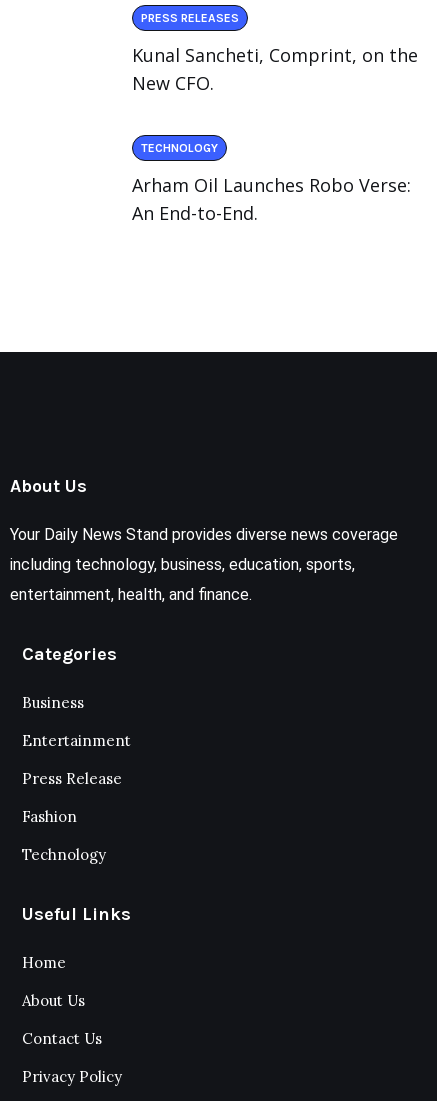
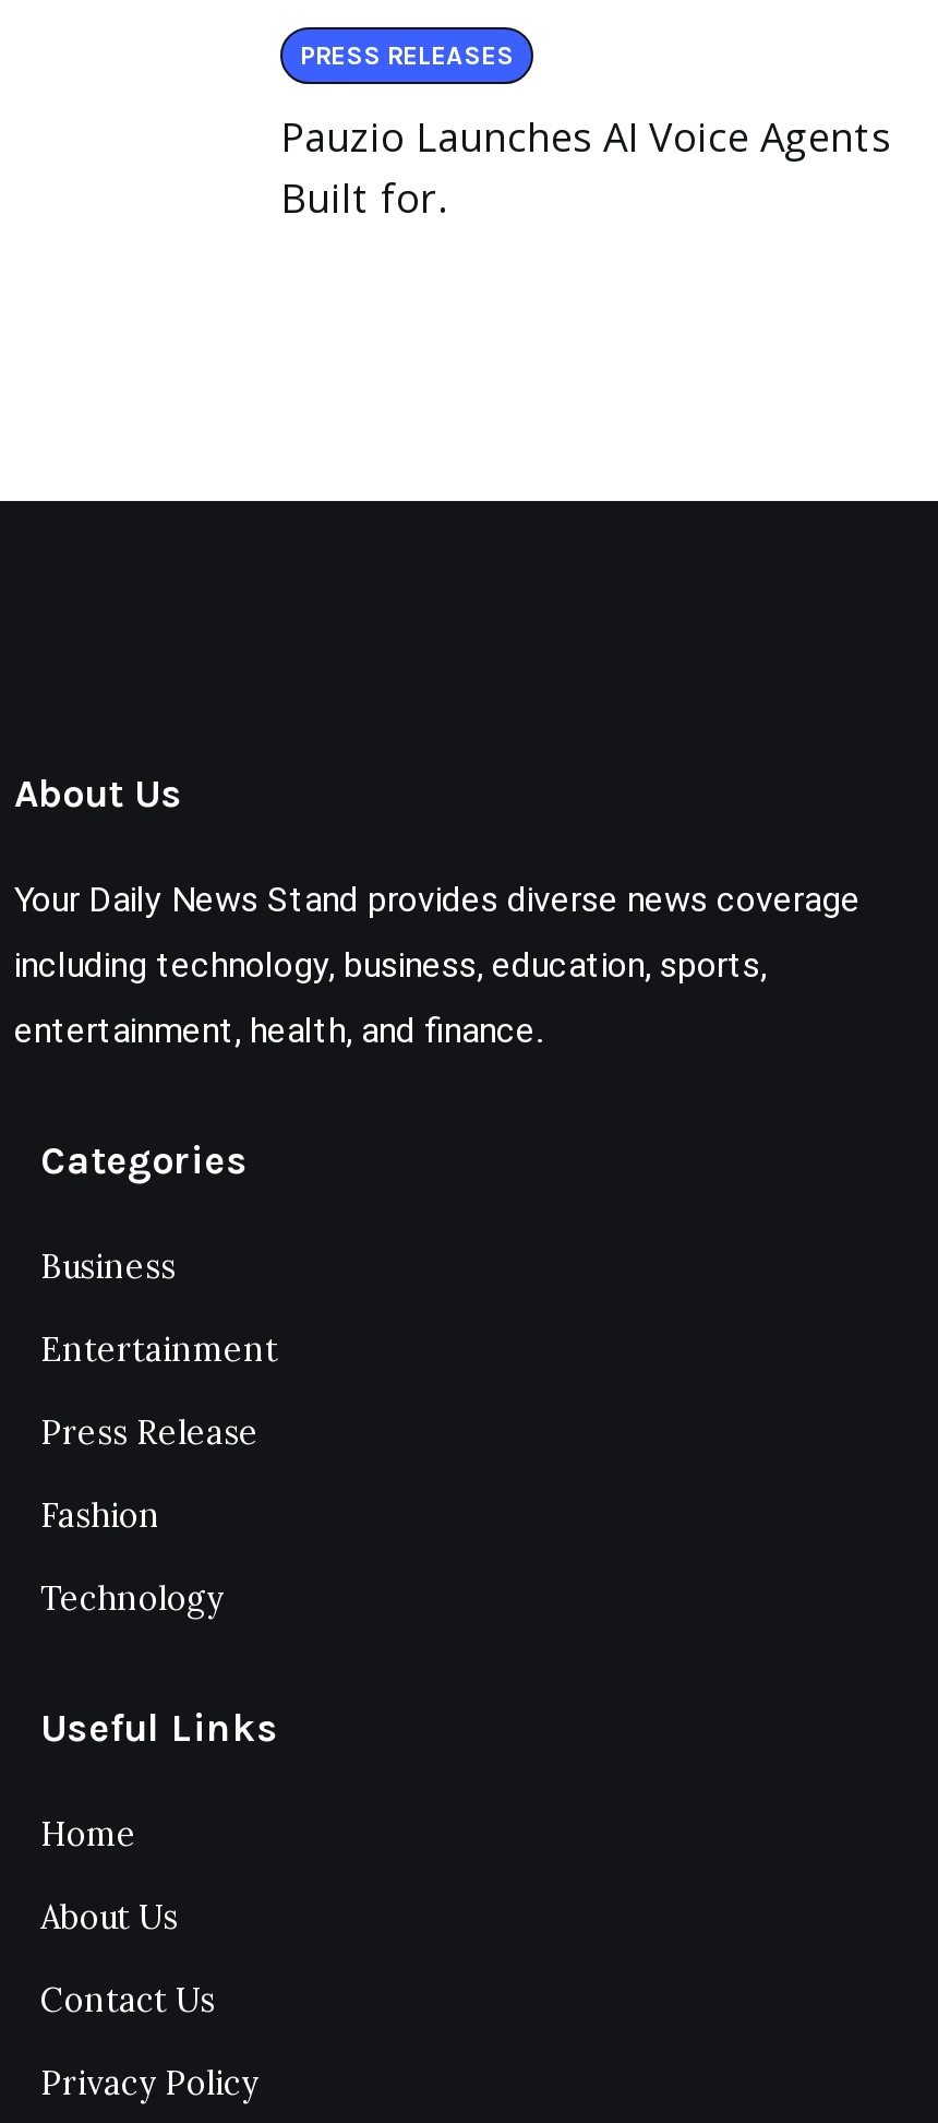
[132,43,418,225] Kunal Sancheti, Comprint, on the | New CFO. | TECHNOLOGY | Arham Oil Launches Robo Verse: | An End-to-End. -> [280,110,891,224] Pauzio Launches AI Voice Agents | Built for.

